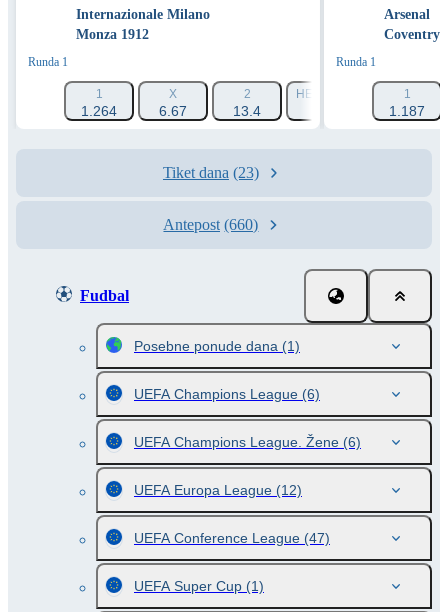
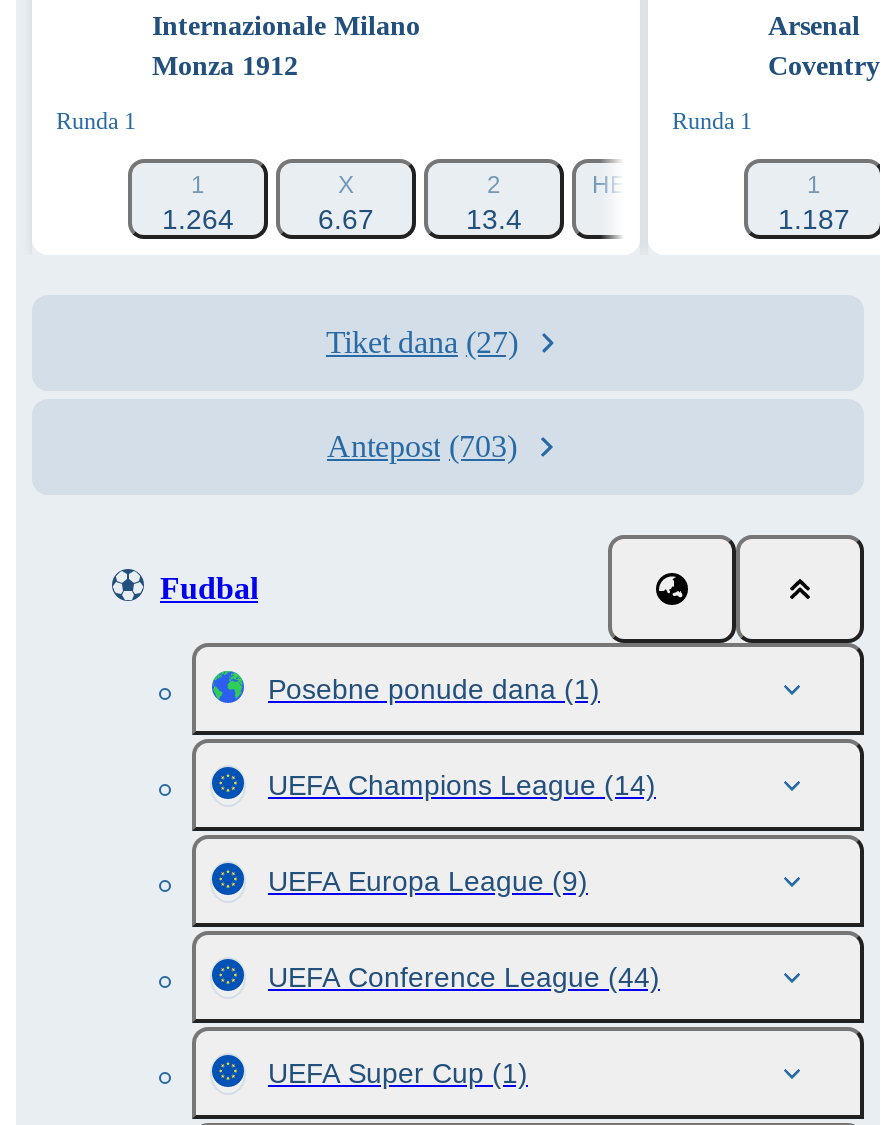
[163,164,259,181] Tiket dana (23) -> [326,325,518,359] Tiket dana (27)
[163,216,258,233] Antepost (660) -> [327,429,517,463] Antepost (703)
[134,386,361,546] UEFA Champions League (6) | UEFA Champions League. Žene (6) | UEFA Europa League (12) | UEFA Conference League (47) -> [268,769,660,993] UEFA Champions League (14) | UEFA Europa League (9) | UEFA Conference League (44)

